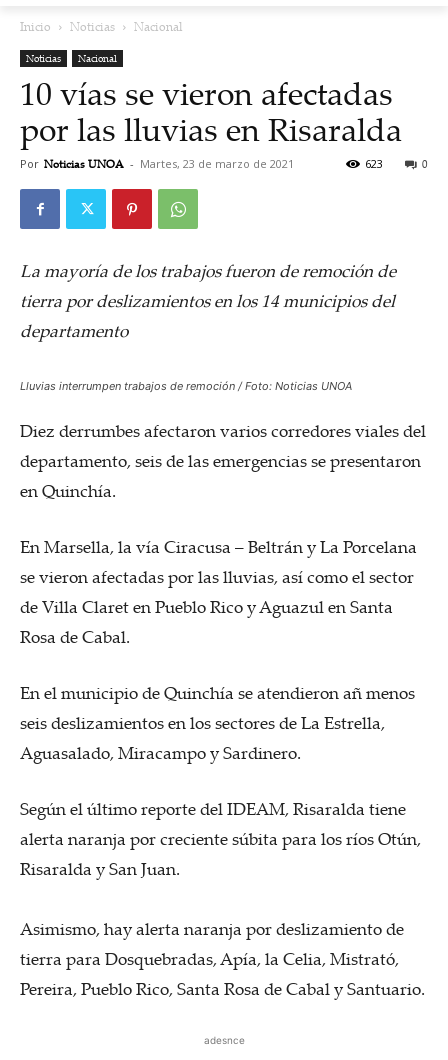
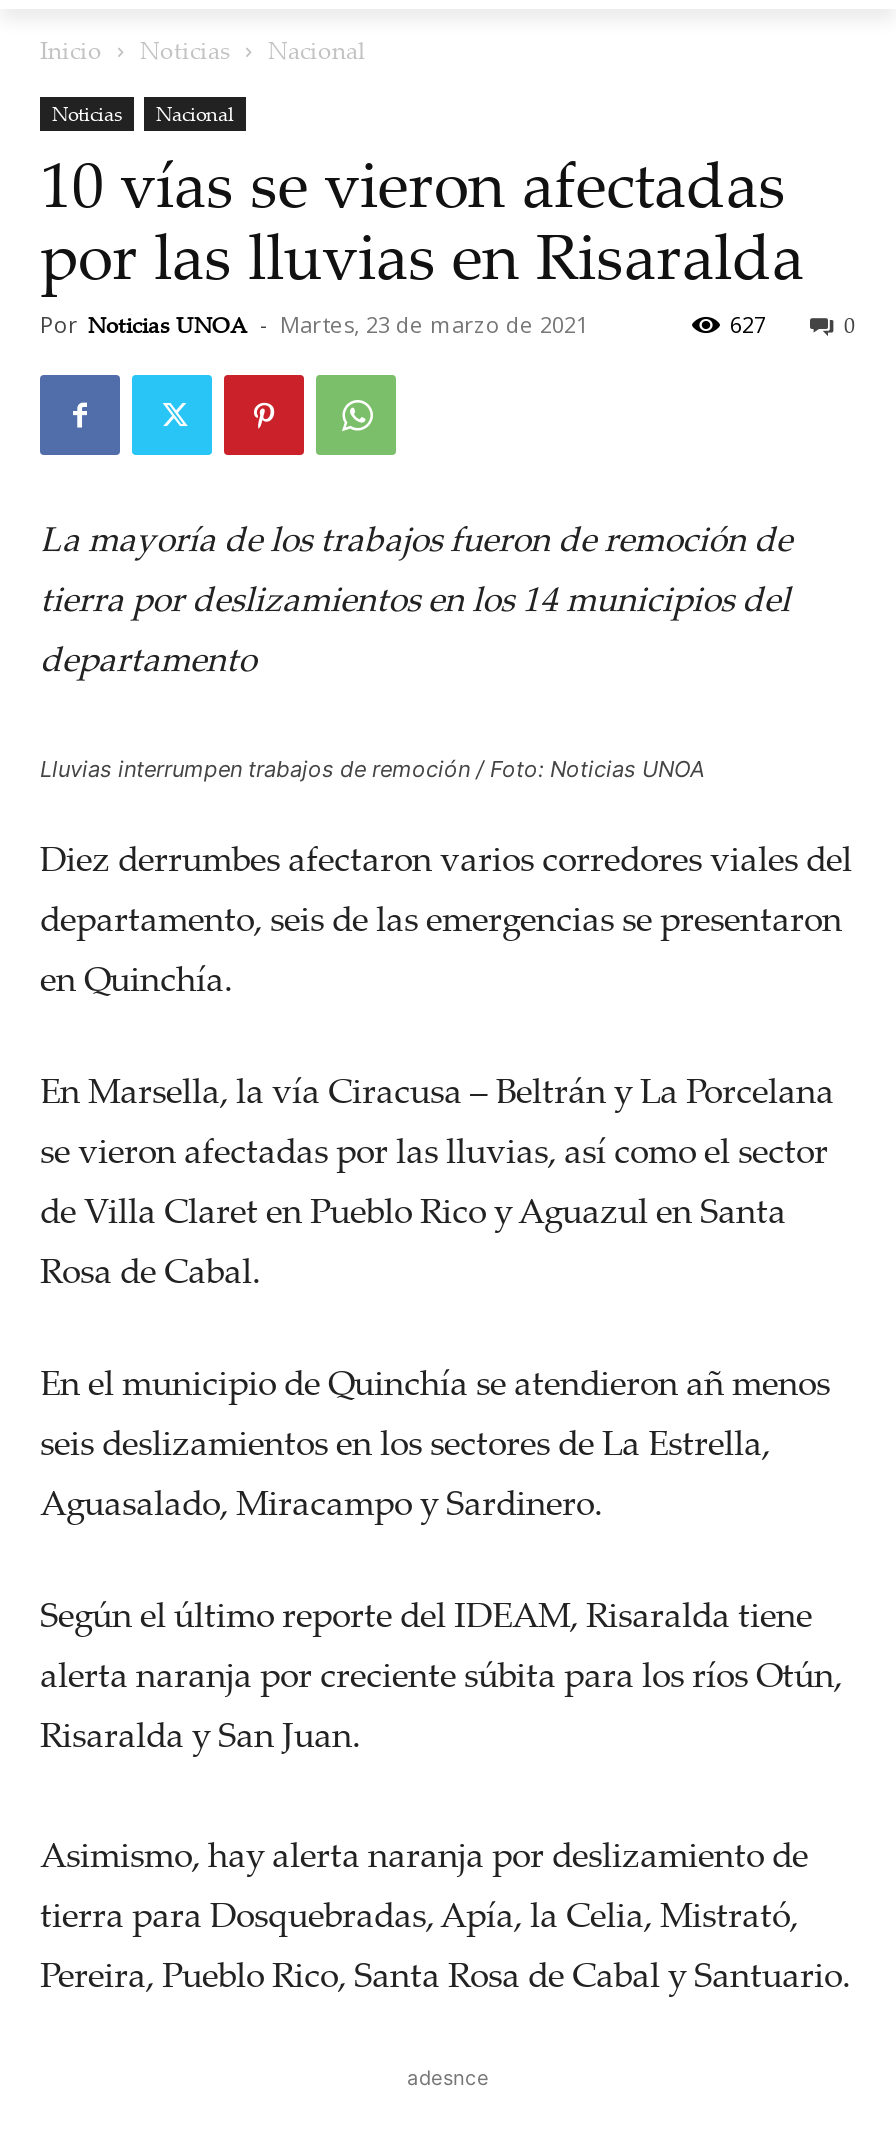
[365,156,383,171] 623 -> [730,309,766,339] 627

